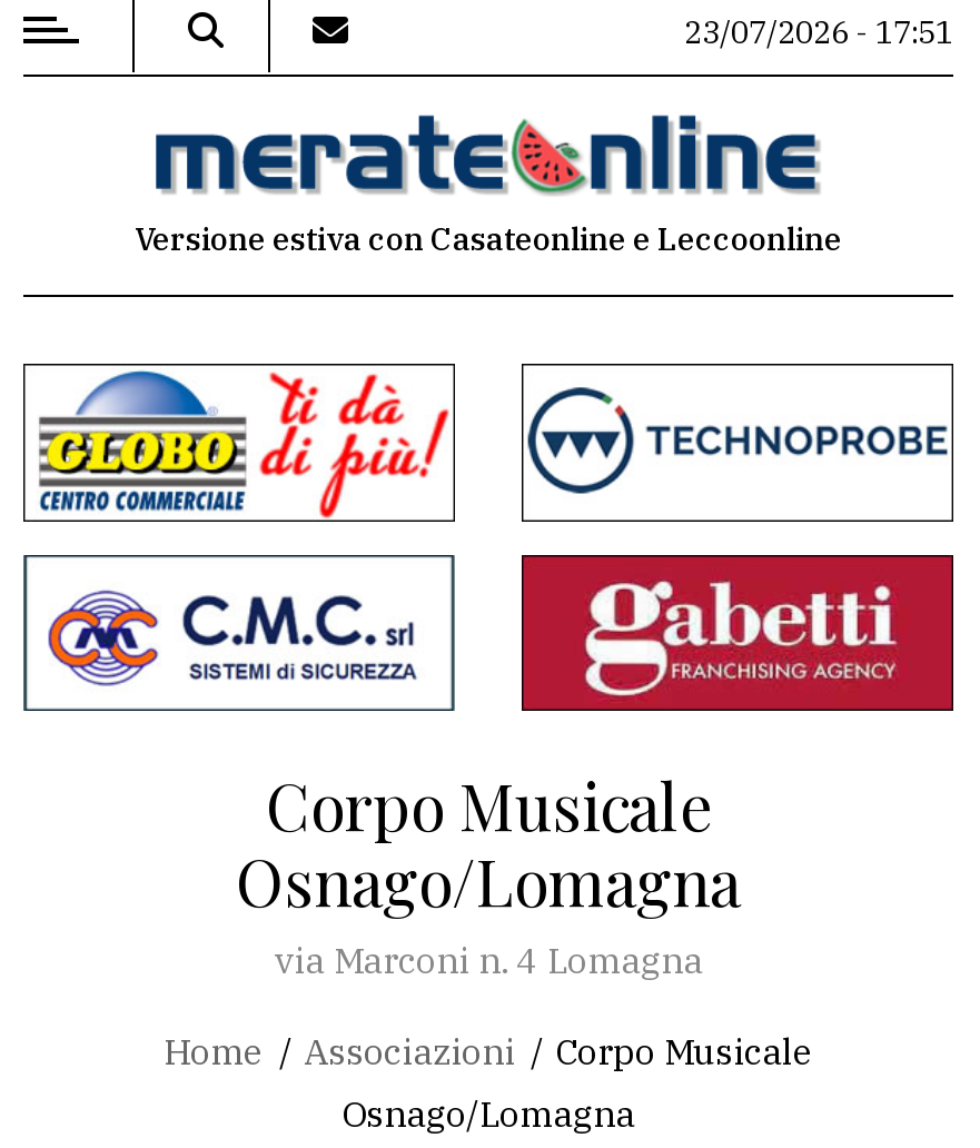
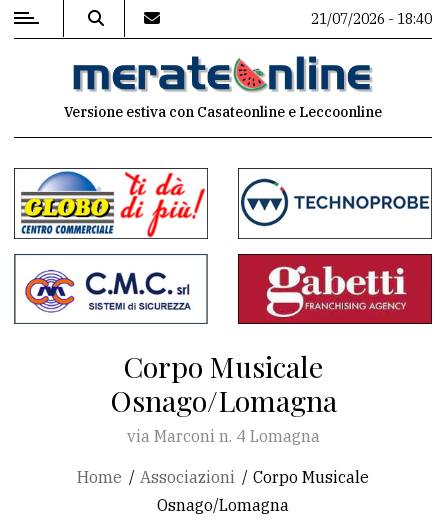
[684,12,953,52] 23/07/2026 - 17:51 -> [311,10,432,28] 21/07/2026 - 18:40

